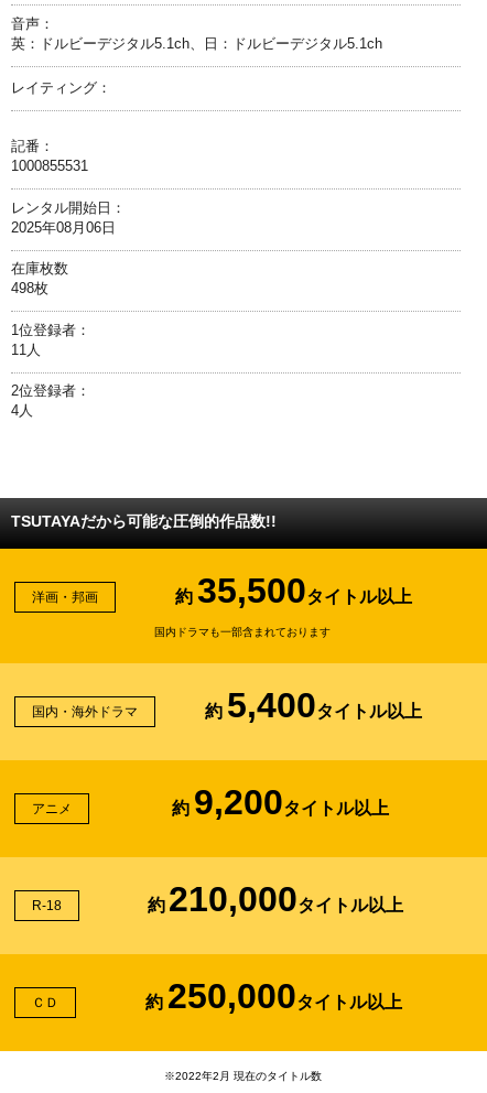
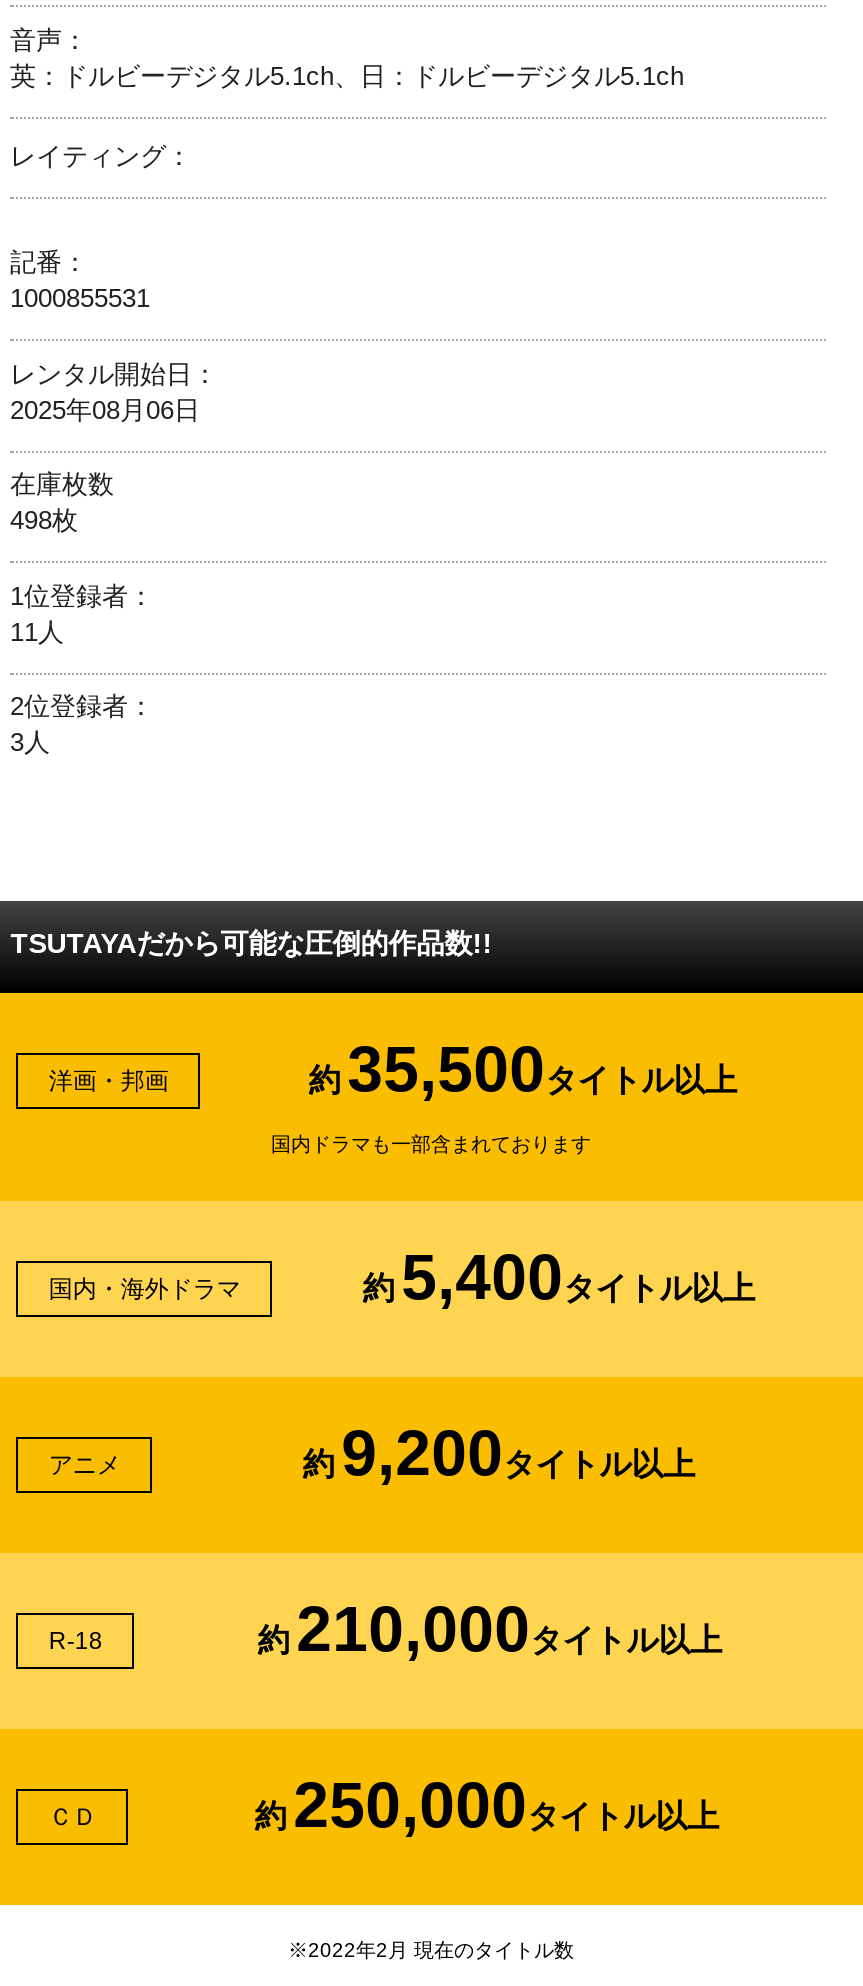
[11,402,33,419] 4人 -> [10,727,50,757] 3人

